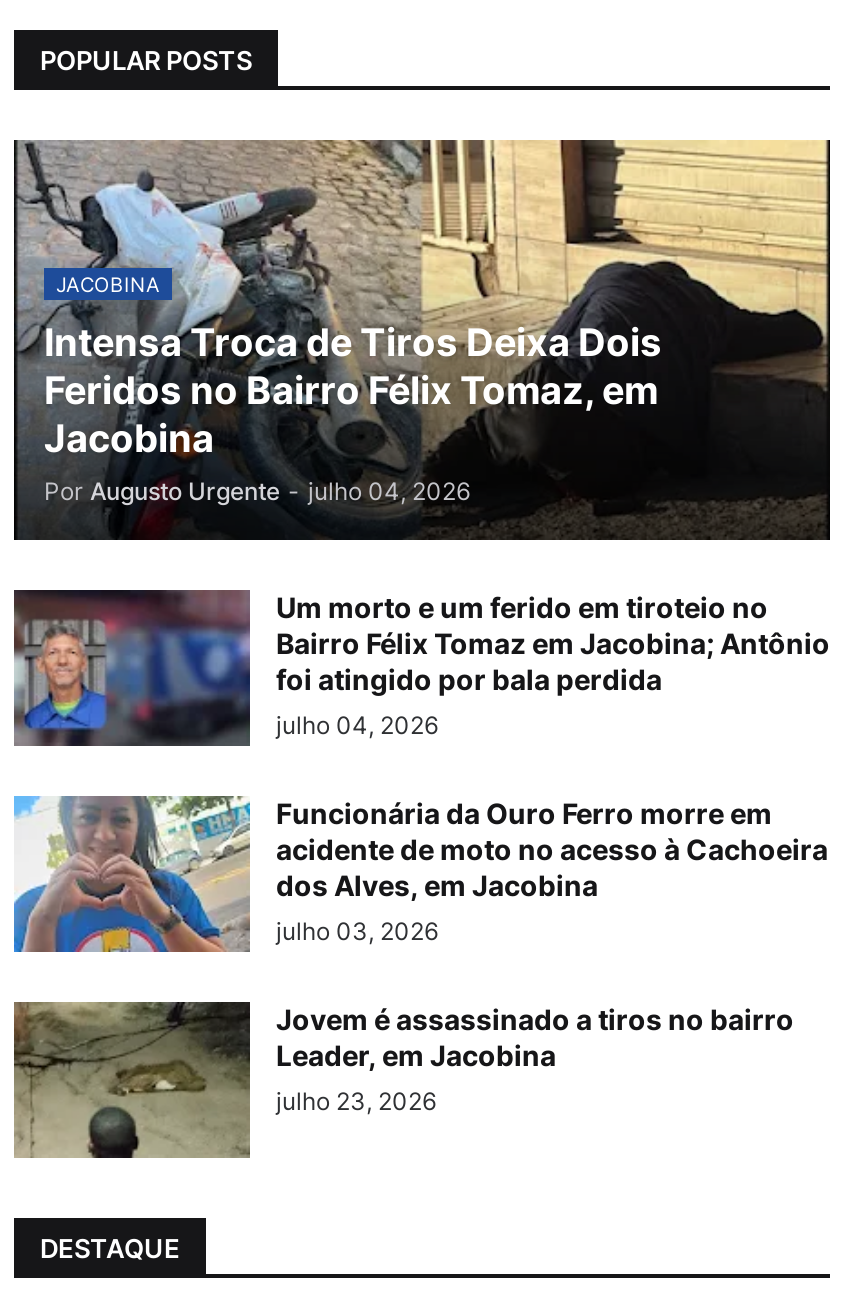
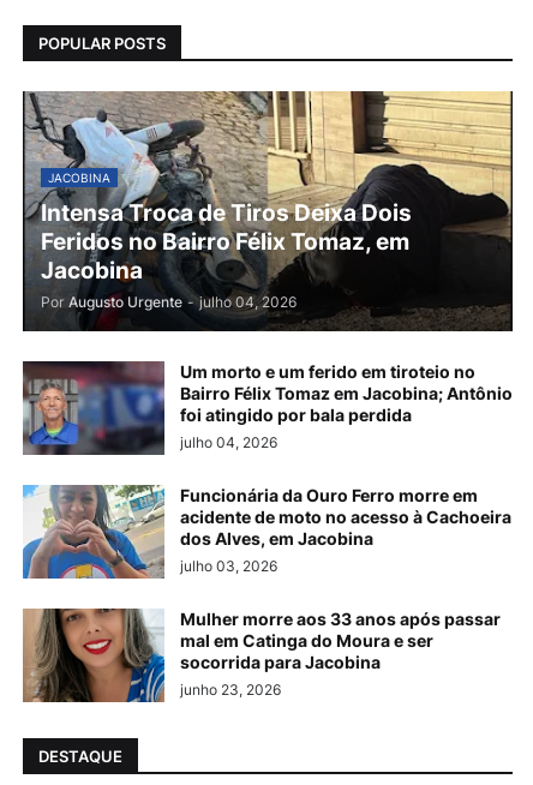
[12,1000,794,1160] [image] | Jovem é assassinado a tiros no bairro | Leader, em Jacobina | julho 23, 2026 -> [22,609,501,703] [image] | Mulher morre aos 33 anos após passar | mal em Catinga do Moura e ser | socorrida para Jacobina | junho 23, 2026

